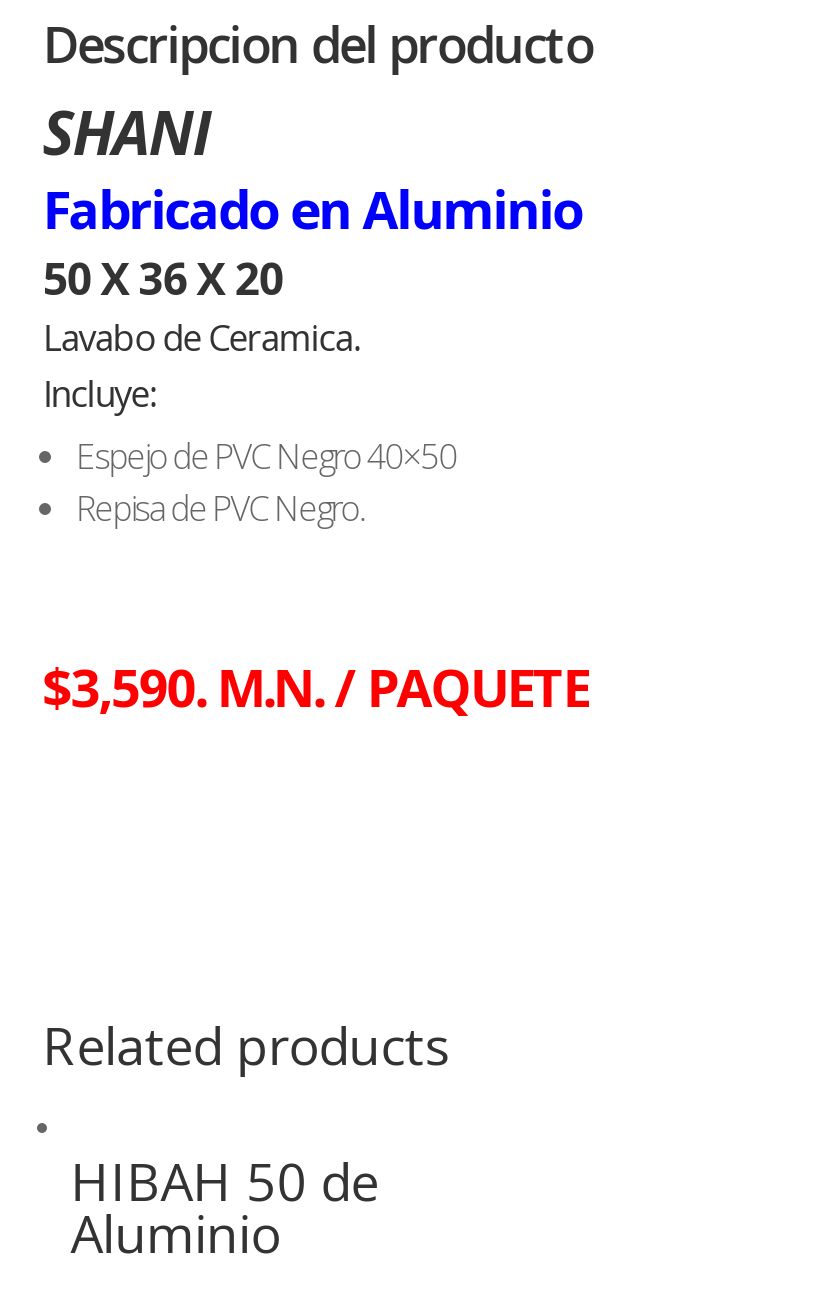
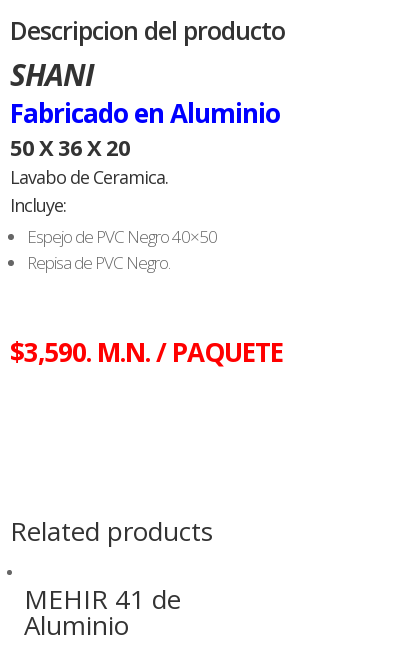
[71,1145,379,1217] HIBAH 50 de -> [24,581,181,617] MEHIR 41 de

